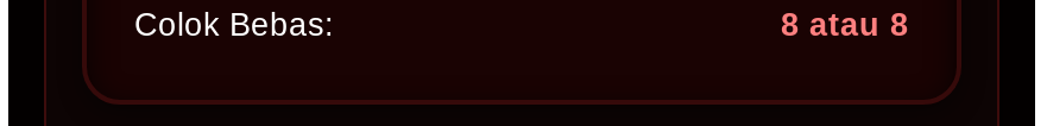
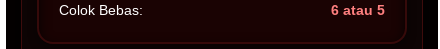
[781,7,909,43] 8 atau 8 -> [331,3,385,18] 6 atau 5

